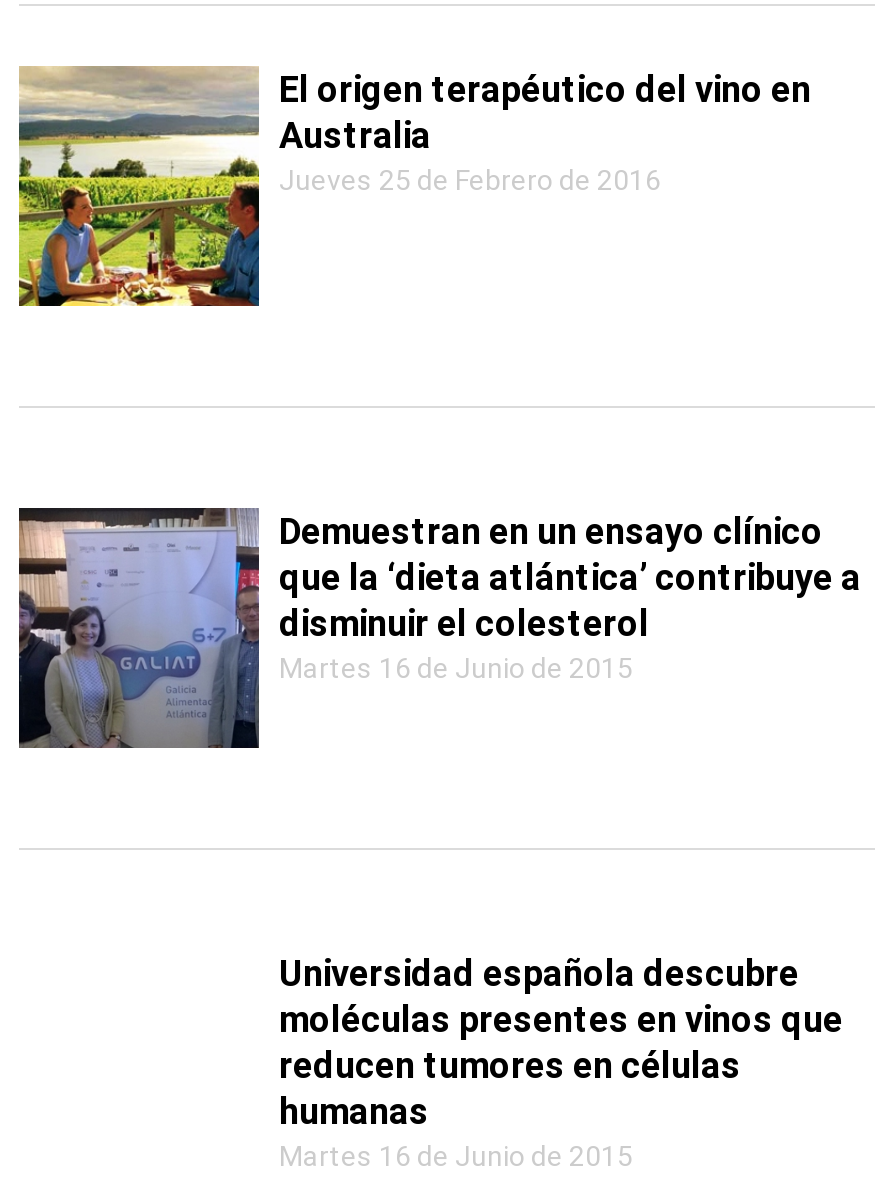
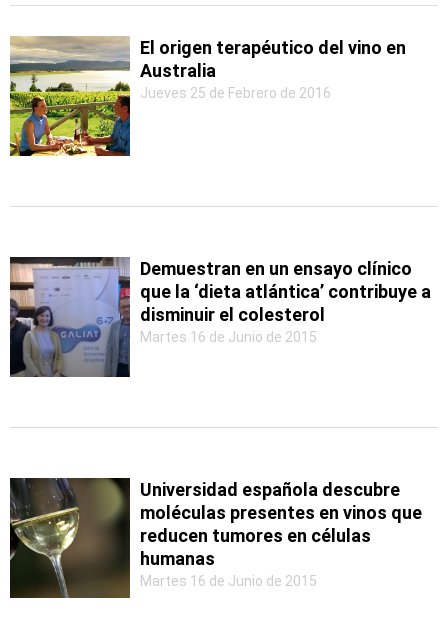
none -> [9,477,131,599] [image]

